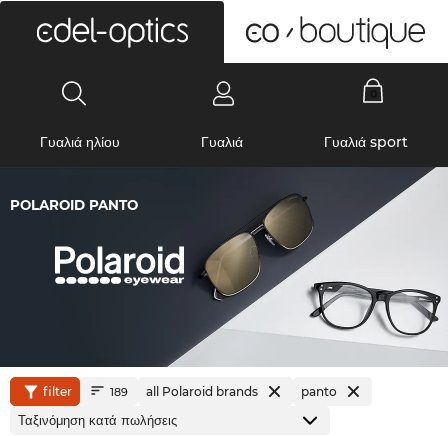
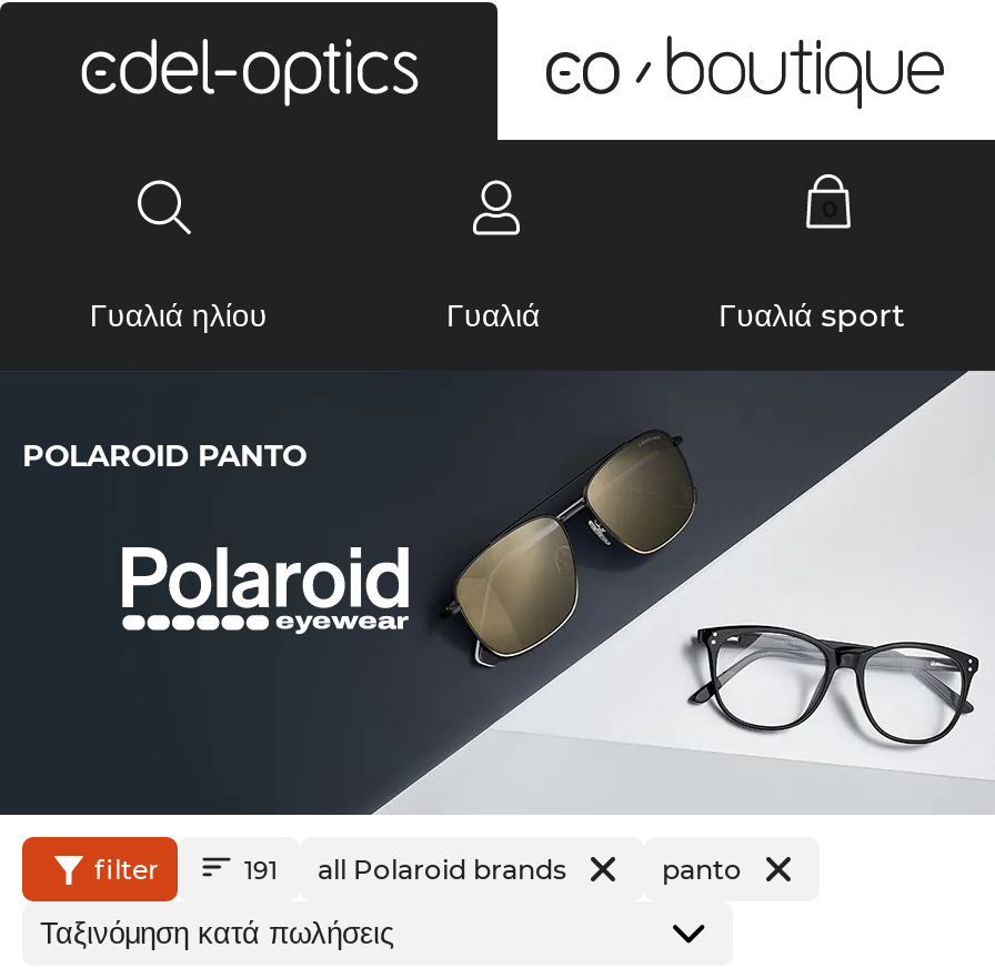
[110,384,258,399] 189 all Polaroid brands -> [244,853,566,886] 191 all Polaroid brands

